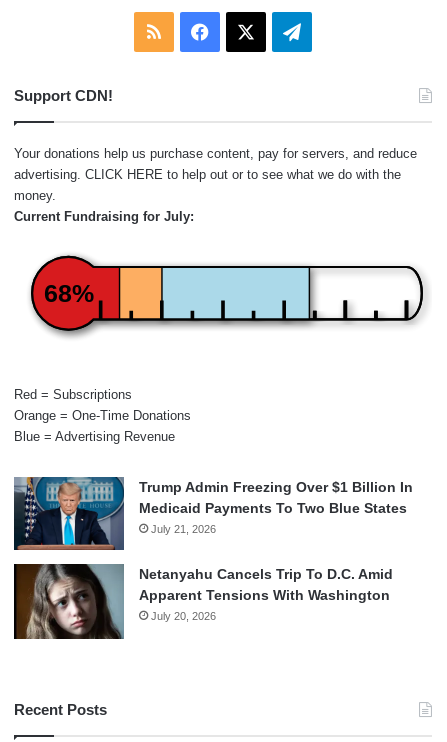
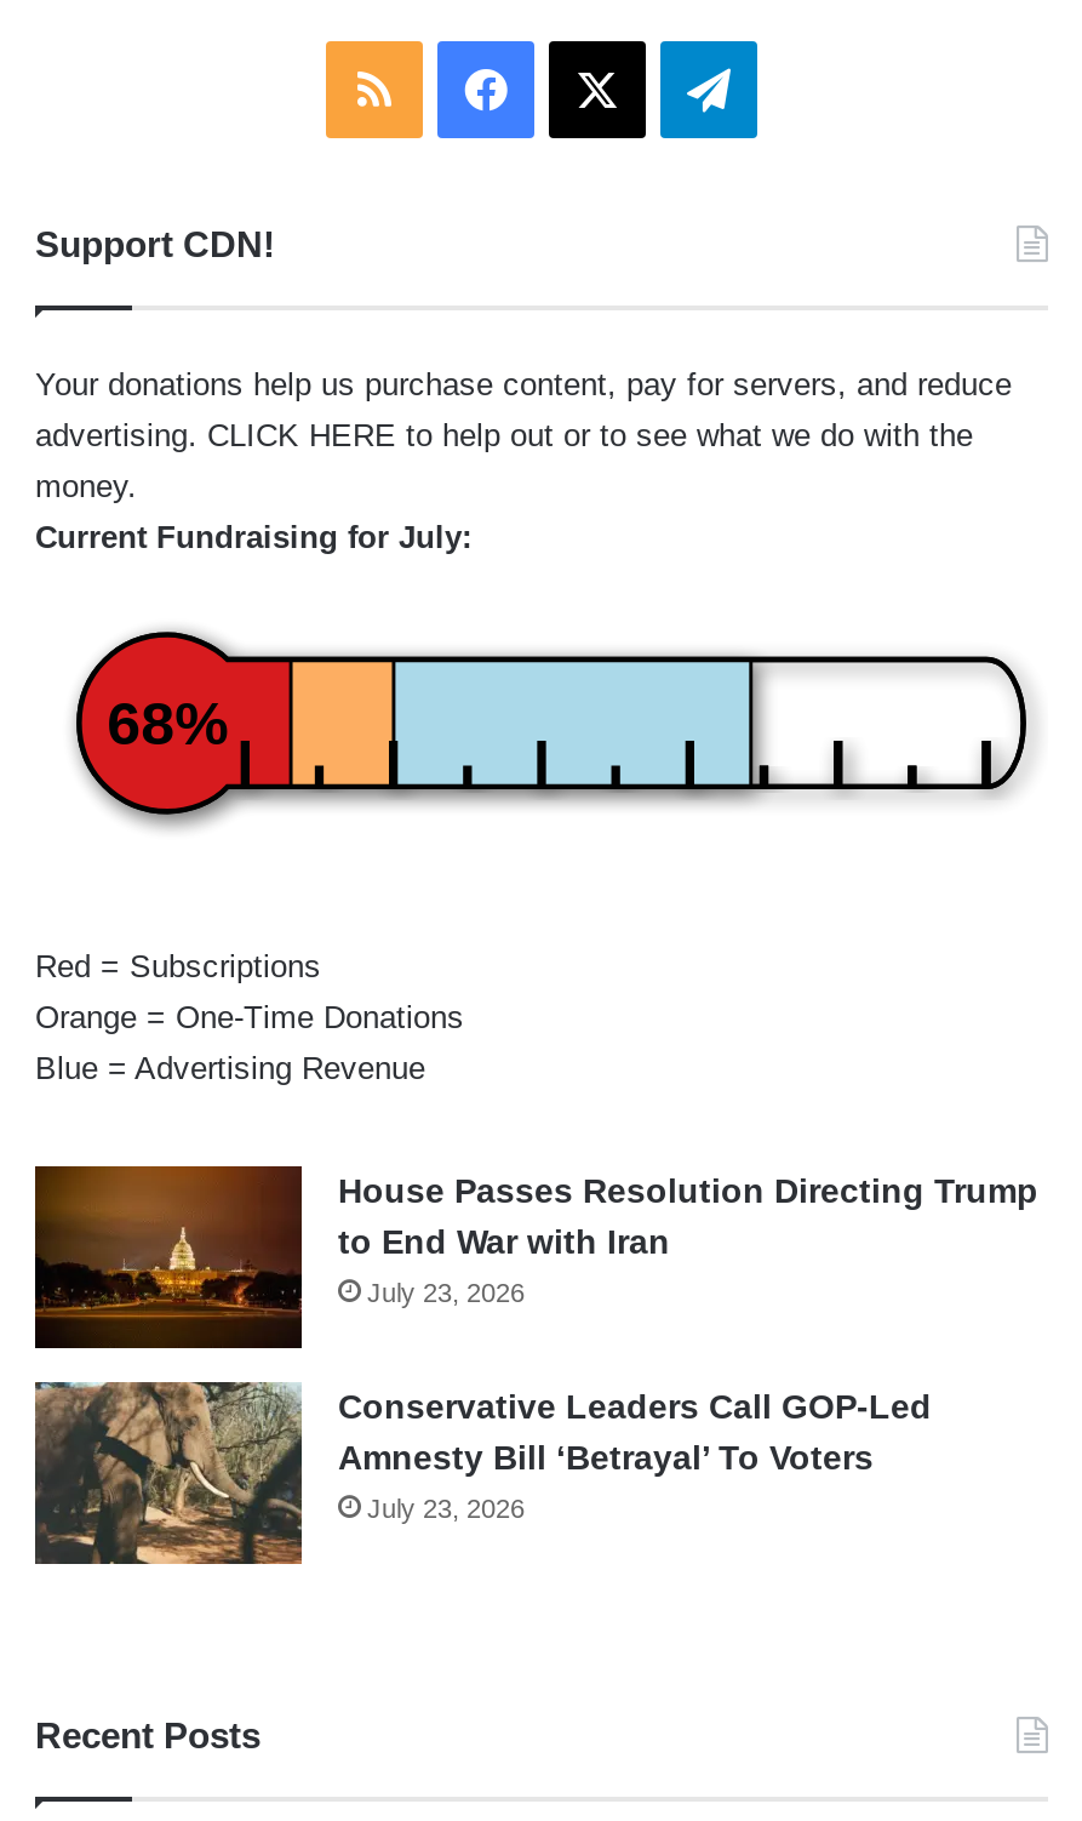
[13,476,413,551] [image] | Trump Admin Freezing Over $1 Billion In | Medicaid Payments To Two Blue States | July 21, 2026 -> [33,1164,1038,1351] [image] | House Passes Resolution Directing Trump | to End War with Iran | July 23, 2026
[13,563,393,640] [image] | Netanyahu Cancels Trip To D.C. Amid | Apparent Tensions With Washington | July 20, 2026 -> [33,1382,932,1566] [image] | Conservative Leaders Call GOP-Led | Amnesty Bill ‘Betrayal’ To Voters | July 23, 2026

